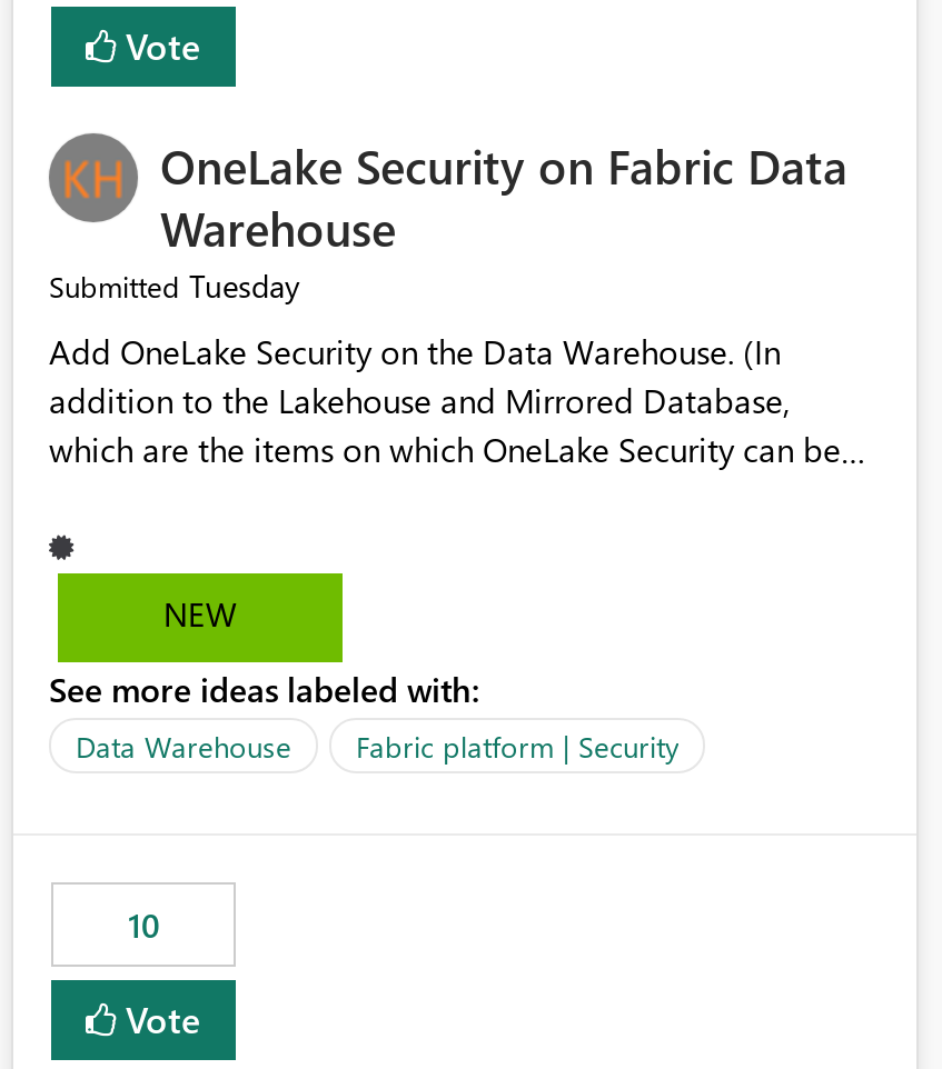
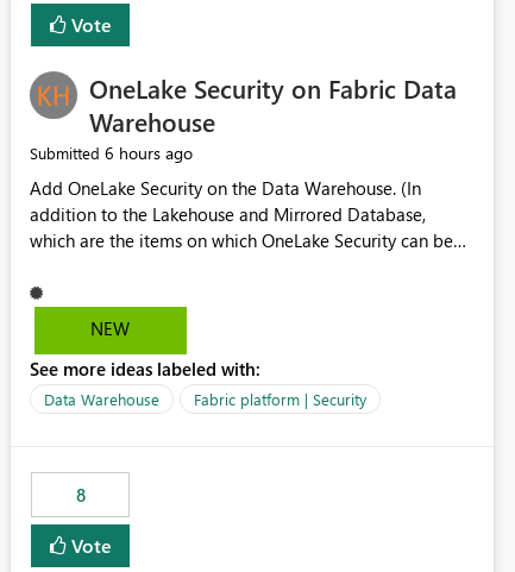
[49,265,300,308] Submitted Tuesday -> [30,142,193,165] Submitted 6 hours ago
[128,903,159,948] 10 -> [76,483,85,507] 8

